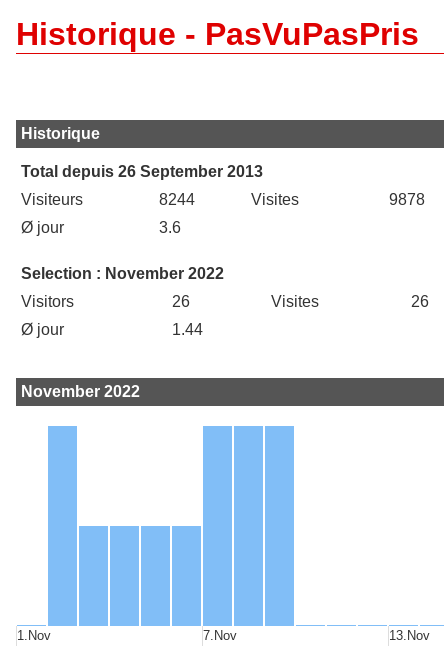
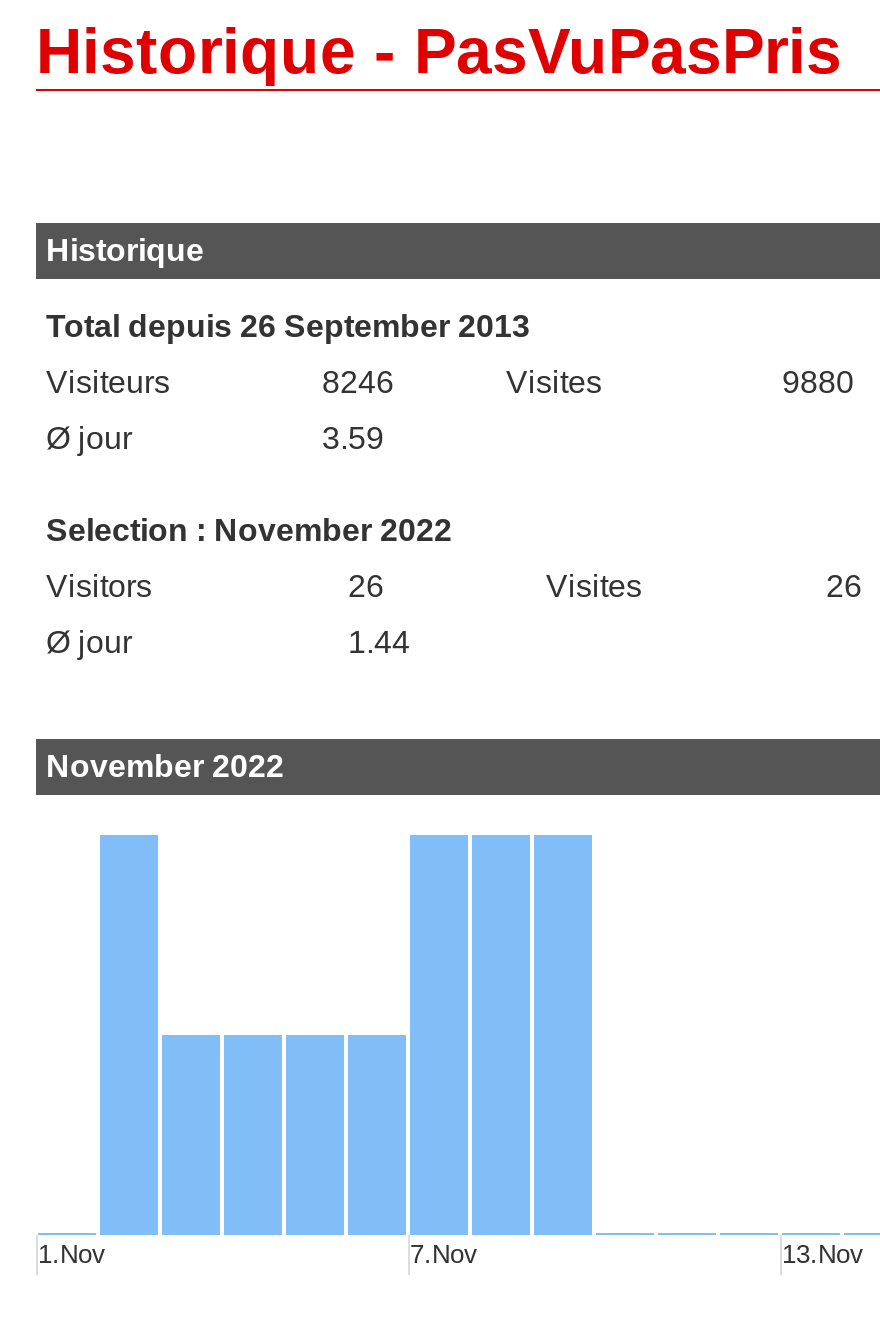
[159,191,195,208] 8244 -> [322,365,394,399] 8246
[389,191,425,208] 9878 -> [782,365,854,399] 9880
[159,219,181,236] 3.6 -> [322,421,384,455] 3.59

